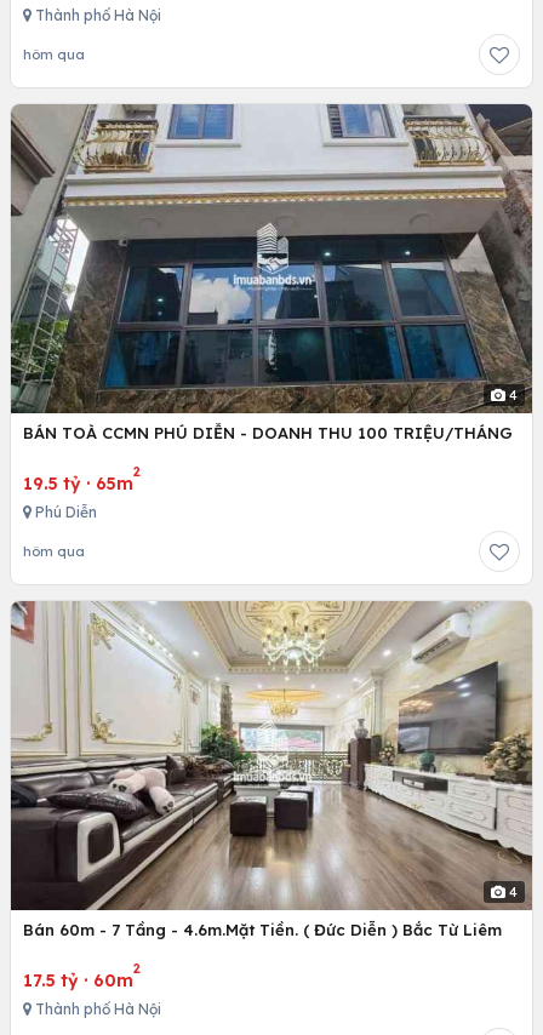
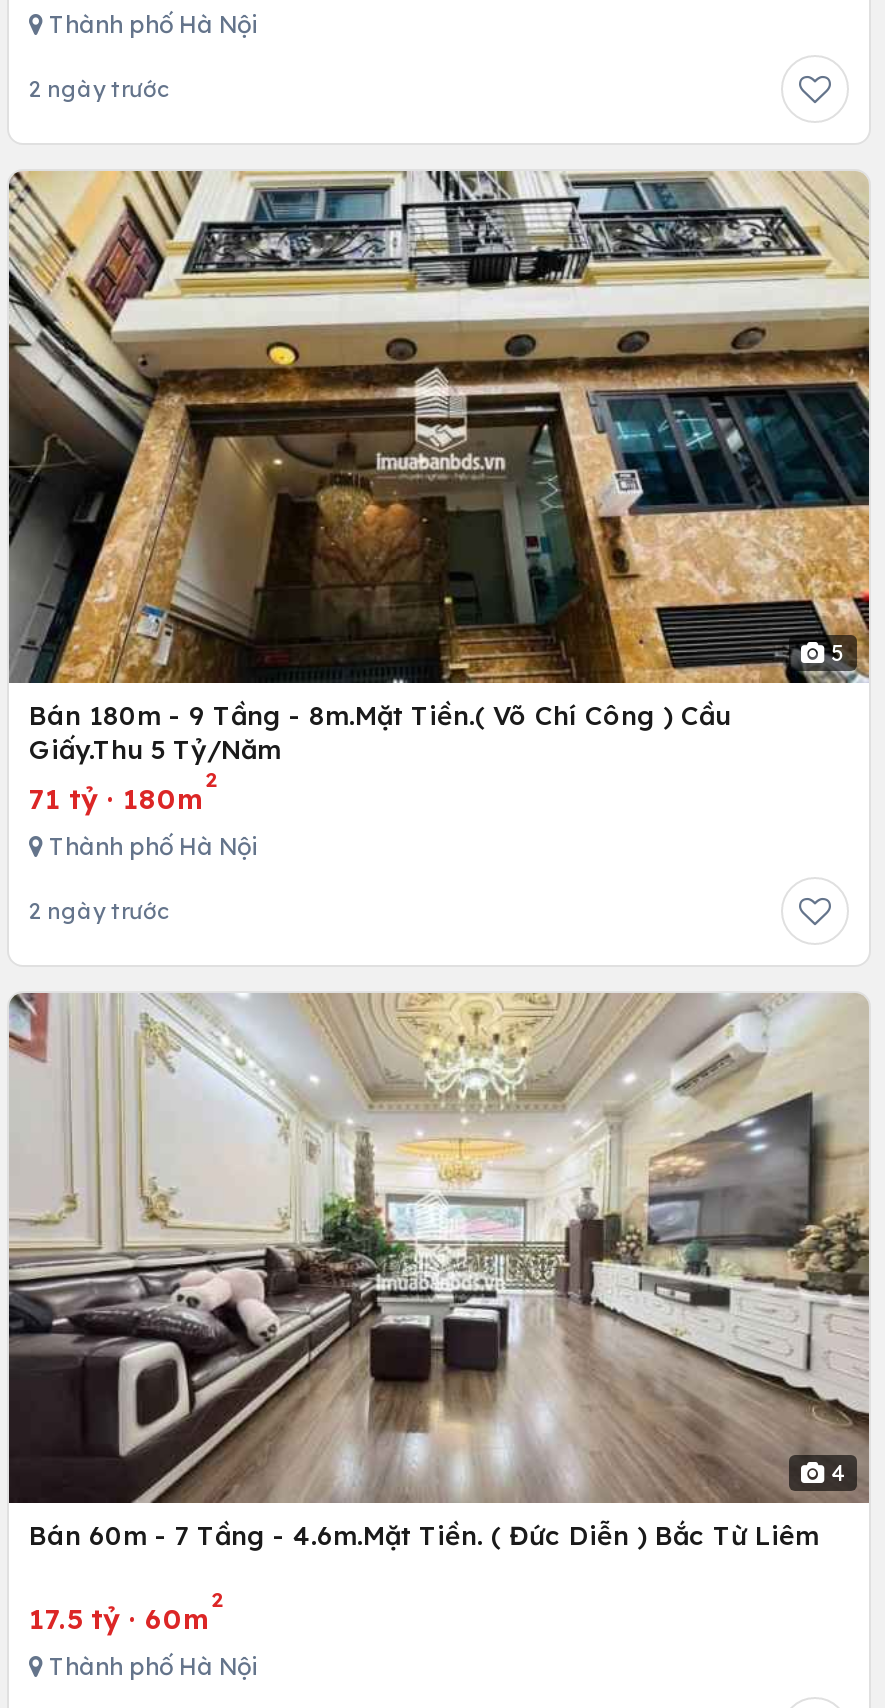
[23,46,85,63] hôm qua -> [29,75,169,103] 2 ngày trước
[10,103,533,494] [image] | 4 | BÁN TOÀ CCMN PHÚ DIỄN - DOANH THU 100 TRIỆU/THÁNG | 19.5 tỷ · 65m -> [9,170,871,816] [image] | 5 | Bán 180m - 9 Tầng - 8m.Mặt Tiền.( Võ Chí Công ) Cầu | Giấy.Thu 5 Tỷ/Năm | 71 tỷ · 180m
[32,503,97,521] Phú Diễn -> [43,830,257,860] Thành phố Hà Nội
[23,543,85,560] hôm qua -> [29,896,169,924] 2 ngày trước

